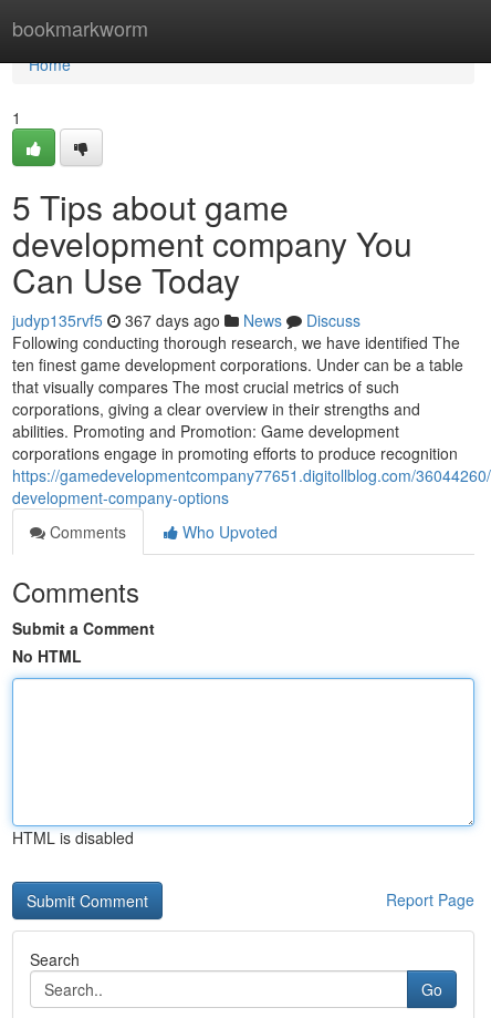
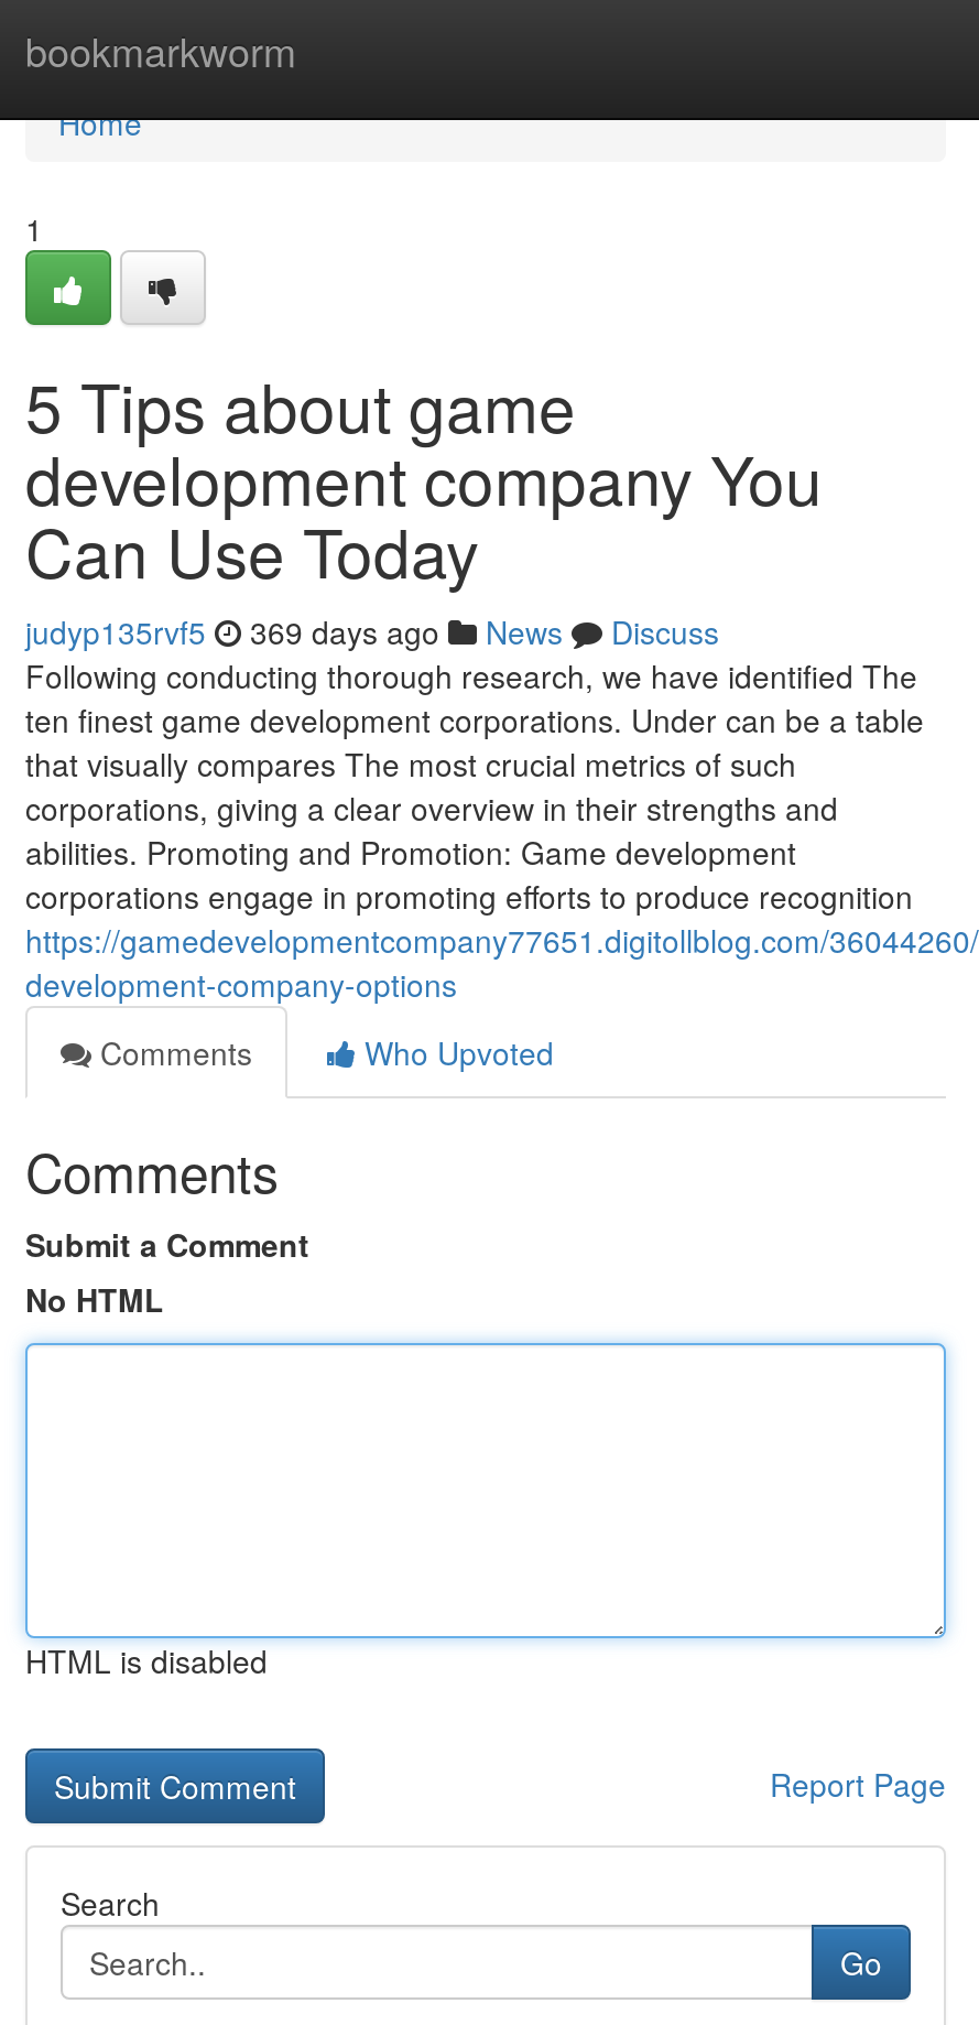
[12,309,361,331] judyp135rvf5 367 days ago News Discuss -> [25,609,719,653] judyp135rvf5 369 days ago News Discuss

